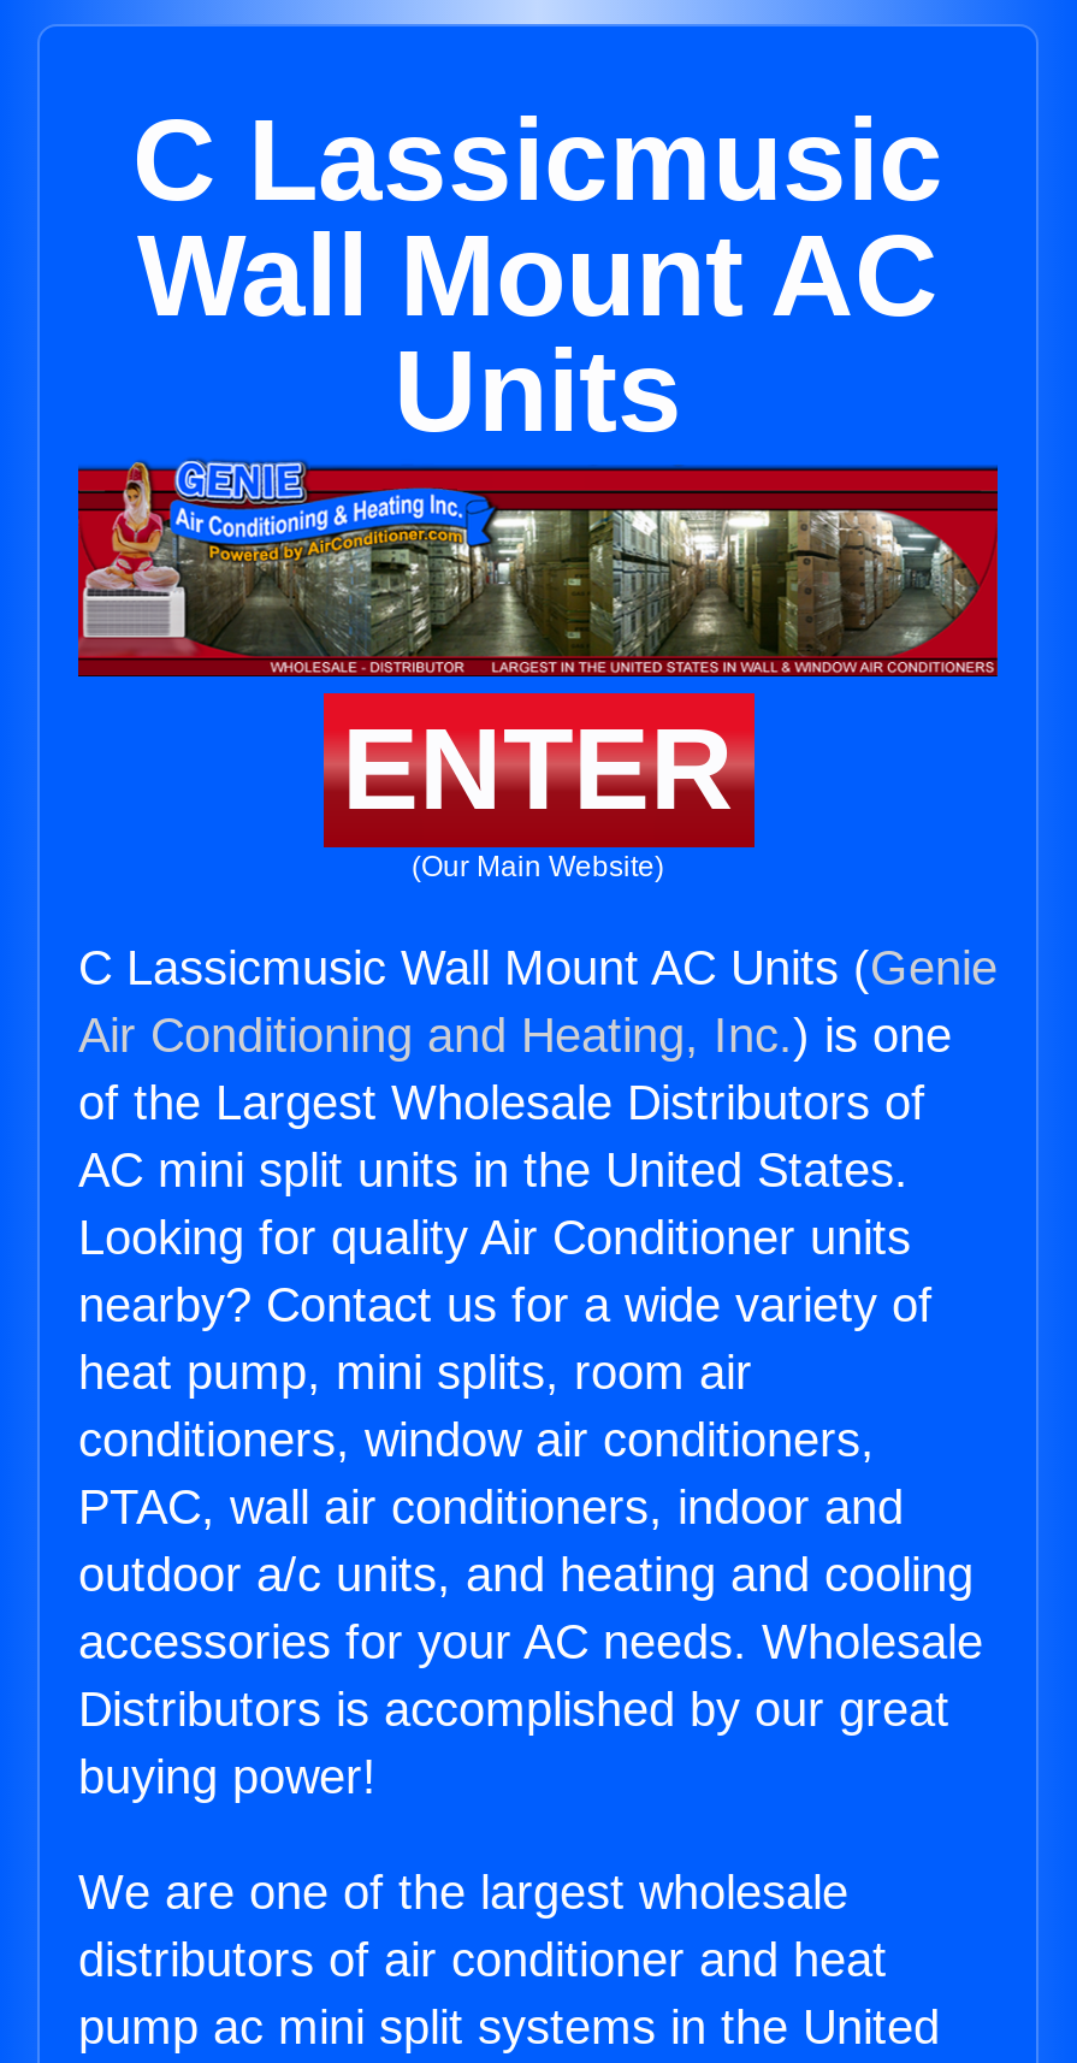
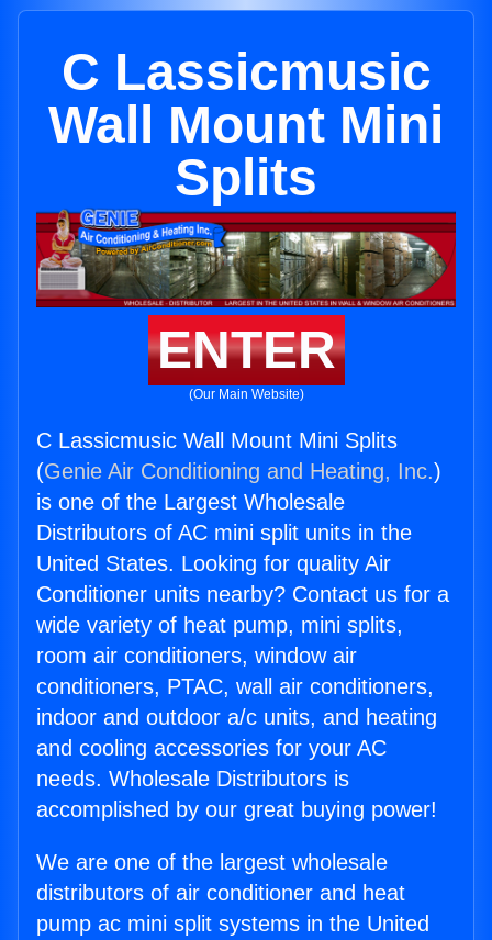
[137,212,939,455] Wall Mount AC | Units -> [48,96,444,206] Wall Mount Mini | Splits
[78,941,998,1803] C Lassicmusic Wall Mount AC Units (Genie | Air Conditioning and Heating, Inc.) is one | of the Largest Wholesale Distributors of | AC mini split units in the United States. | Looking for quality Air Conditioner units | nearby? Contact us for a wide variety of | heat pump, mini splits, room air | conditioners, window air conditioners, | PTAC, wall air conditioners, indoor and | outdoor a/c units, and heating and cooling | accessories for your AC needs. Wholesale | Distributors is accomplished by our great | buying power! -> [36,428,449,822] C Lassicmusic Wall Mount Mini Splits | (Genie Air Conditioning and Heating, Inc.) | is one of the Largest Wholesale | Distributors of AC mini split units in the | United States. Looking for quality Air | Conditioner units nearby? Contact us for a | wide variety of heat pump, mini splits, | room air conditioners, window air | conditioners, PTAC, wall air conditioners, | indoor and outdoor a/c units, and heating | and cooling accessories for your AC | needs. Wholesale Distributors is | accomplished by our great buying power!

